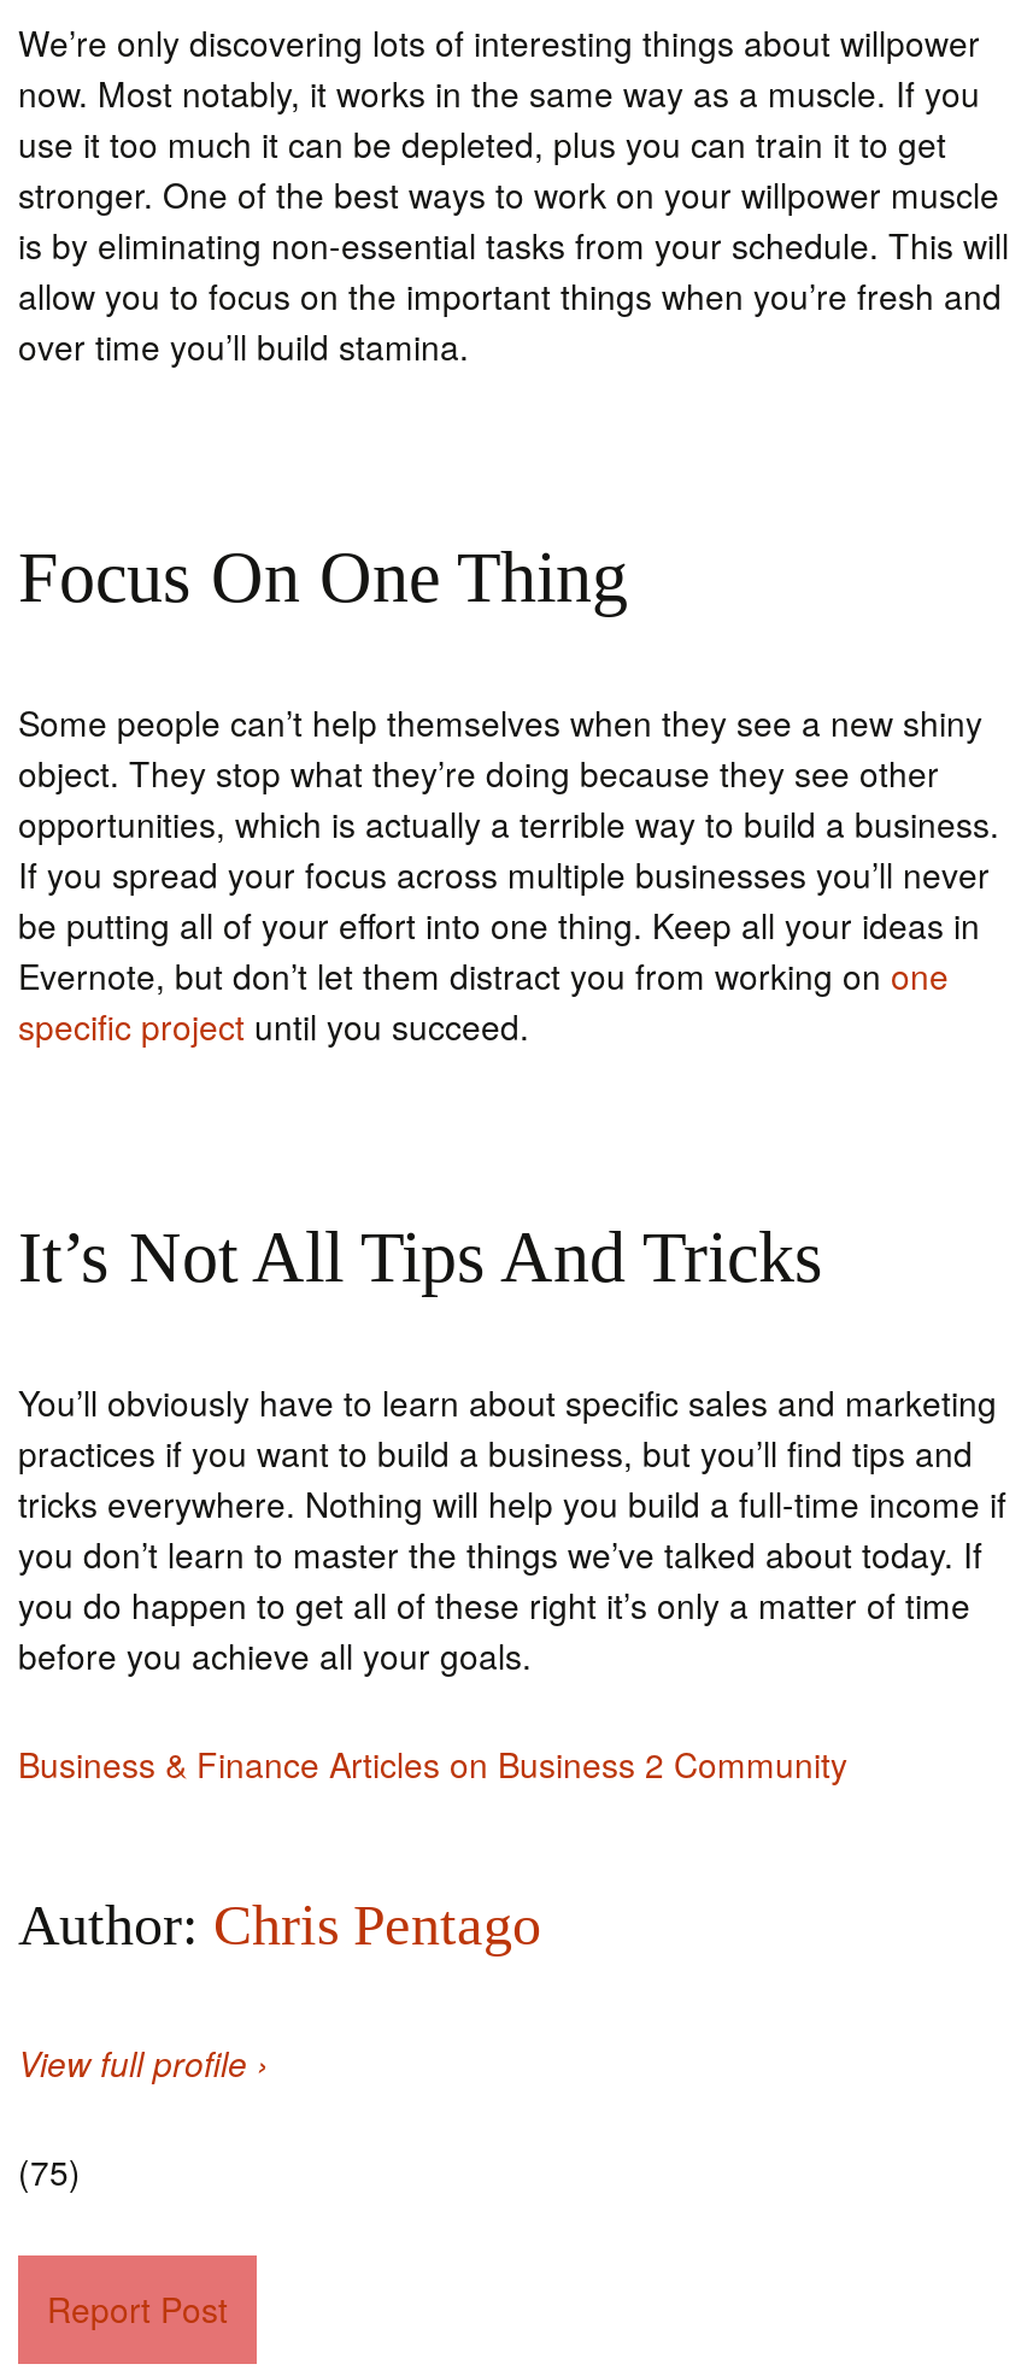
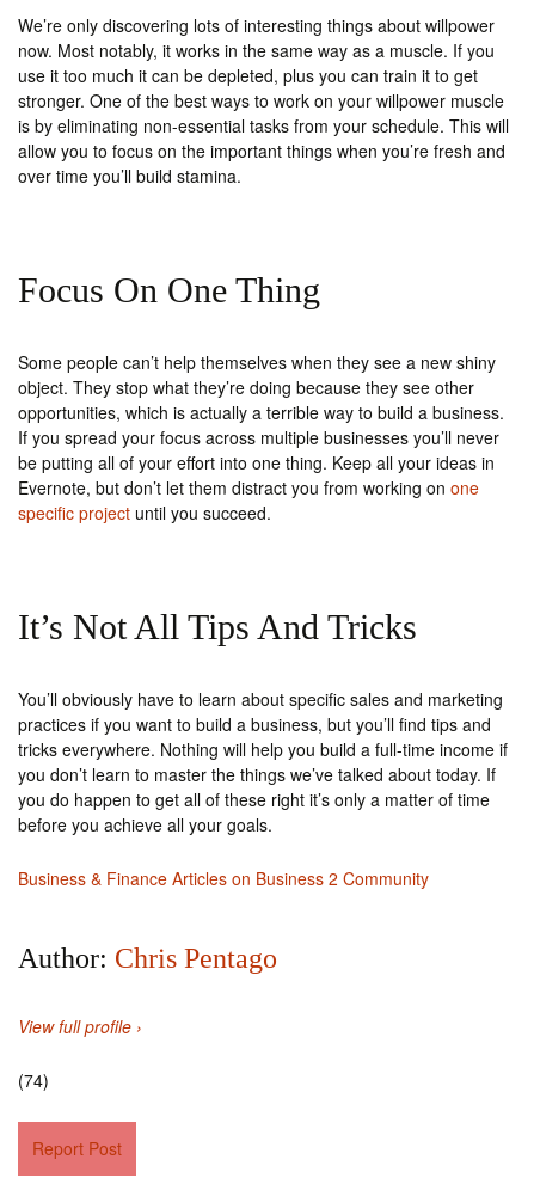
[18,2147,81,2195] (75) -> [18,1068,49,1092] (74)

